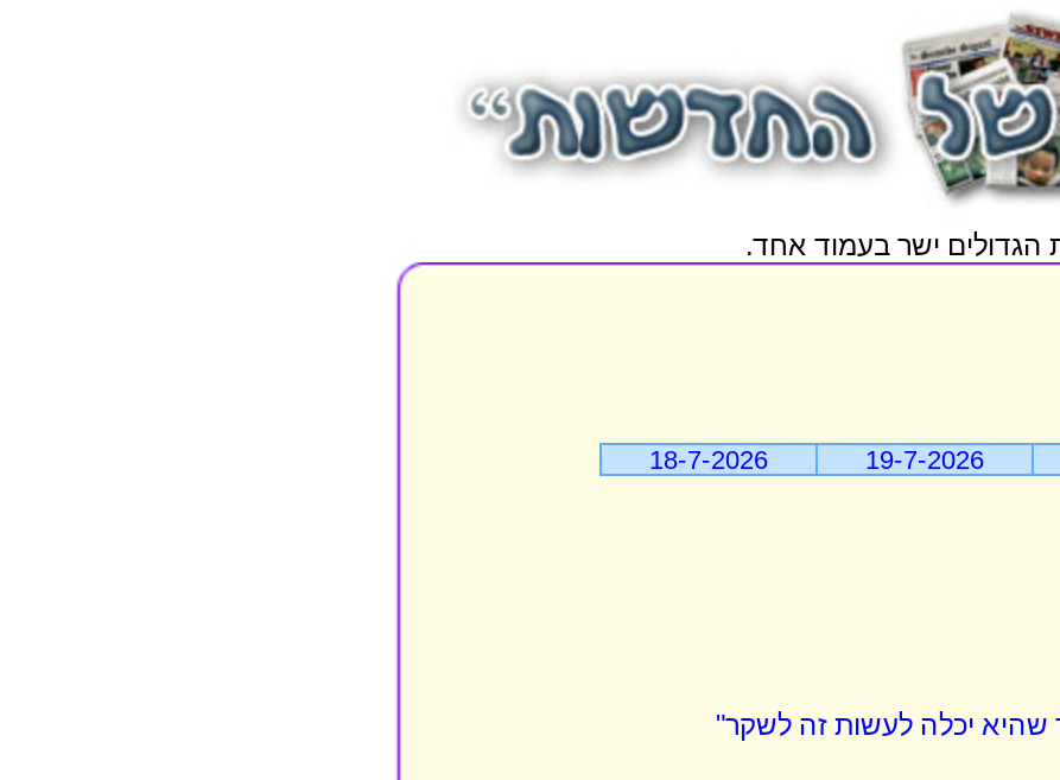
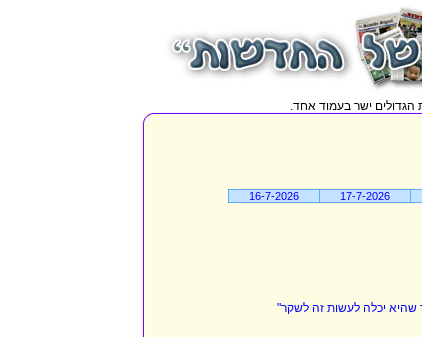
[649,445,768,474] 18-7-2026 -> [249,190,299,202] 16-7-2026
[865,445,984,474] 19-7-2026 -> [340,190,390,202] 17-7-2026

